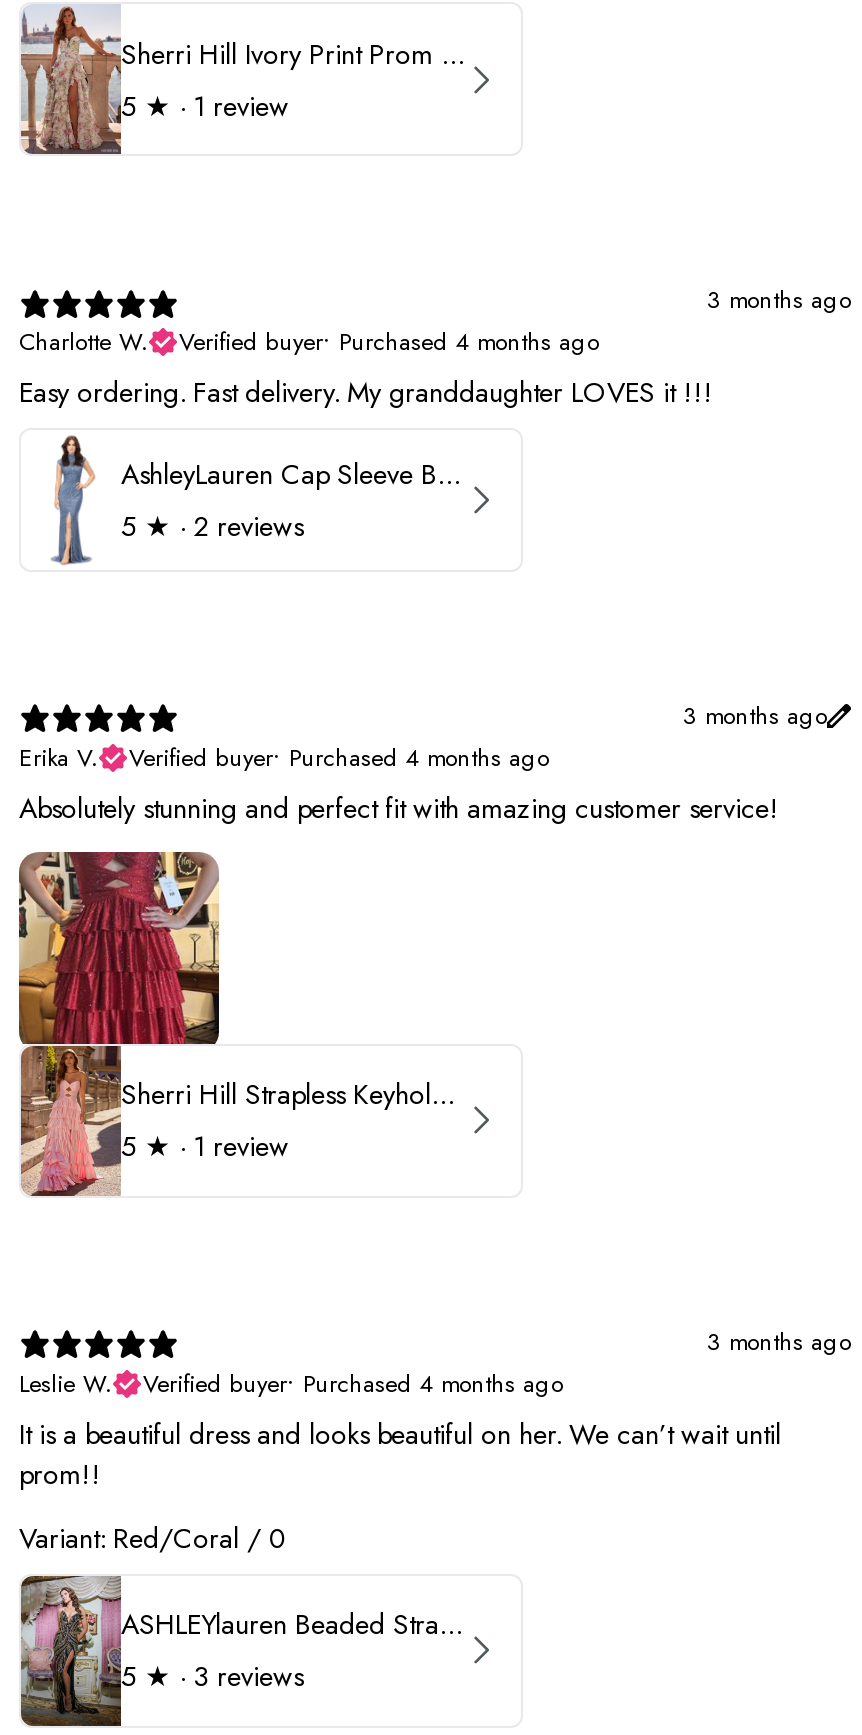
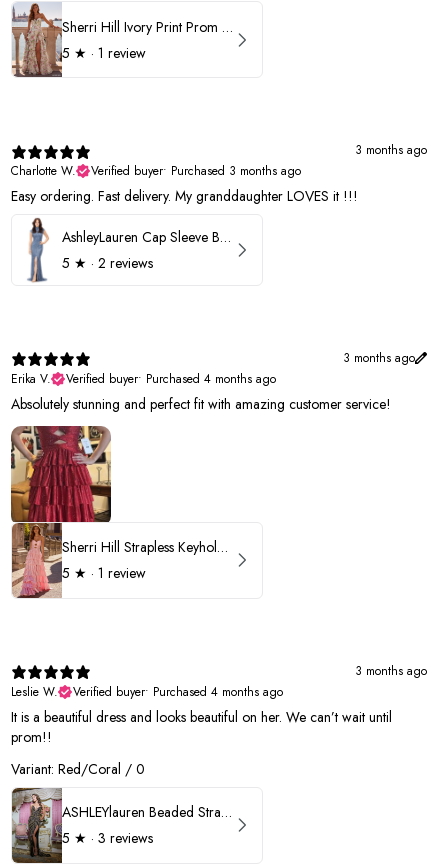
[179,324,599,360] Verified buyer • Purchased 4 months ago -> [91,162,301,180] Verified buyer • Purchased 3 months ago

